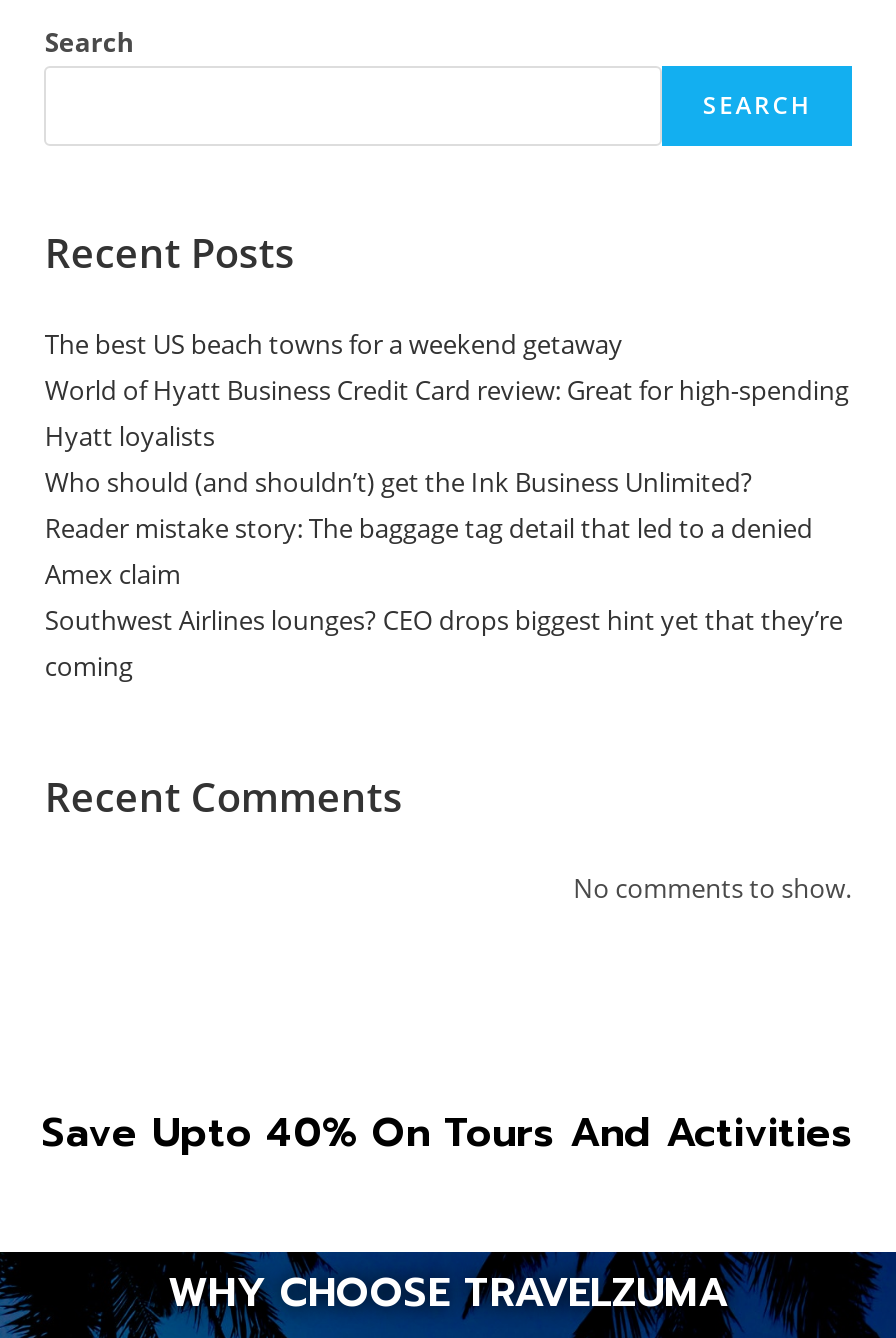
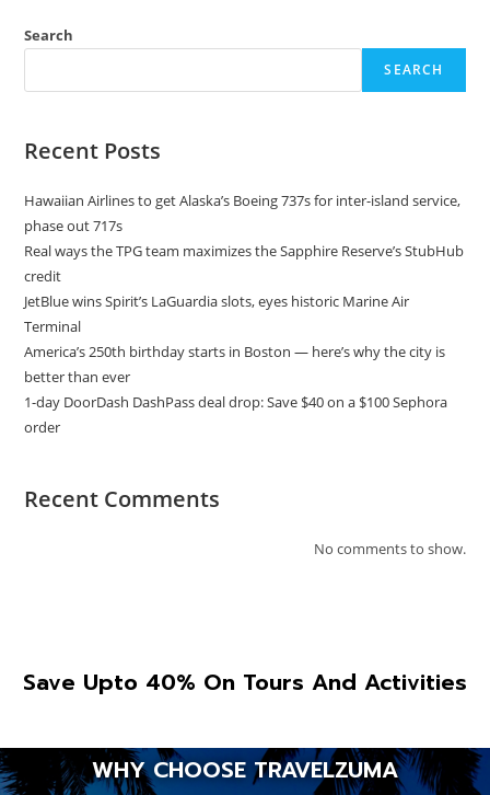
[45,327,849,685] The best US beach towns for a weekend getaway | World of Hyatt Business Credit Card review: Great for high-spending | Hyatt loyalists | Who should (and shouldn’t) get the Ink Business Unlimited? | Reader mistake story: The baggage tag detail that led to a denied | Amex claim | Southwest Airlines lounges? CEO drops biggest hint yet that they’re | coming -> [24,191,464,437] Hawaiian Airlines to get Alaska’s Boeing 737s for inter-island service, | phase out 717s | Real ways the TPG team maximizes the Sapphire Reserve’s StubHub | credit | JetBlue wins Spirit’s LaGuardia slots, eyes historic Marine Air | Terminal | America’s 250th birthday starts in Boston — here’s why the city is | better than ever | 1-day DoorDash DashPass deal drop: Save $40 on a $100 Sephora | order

